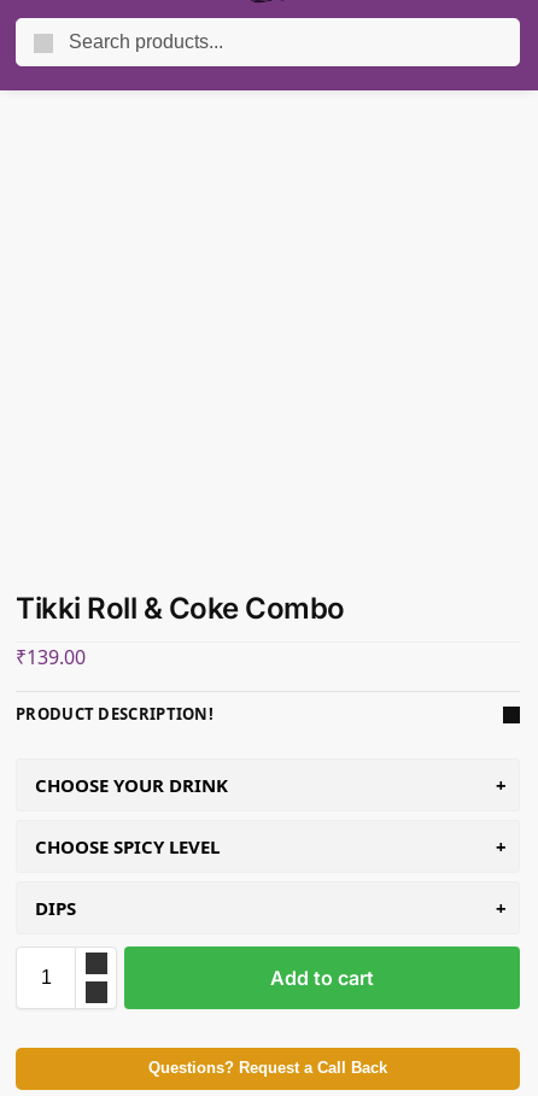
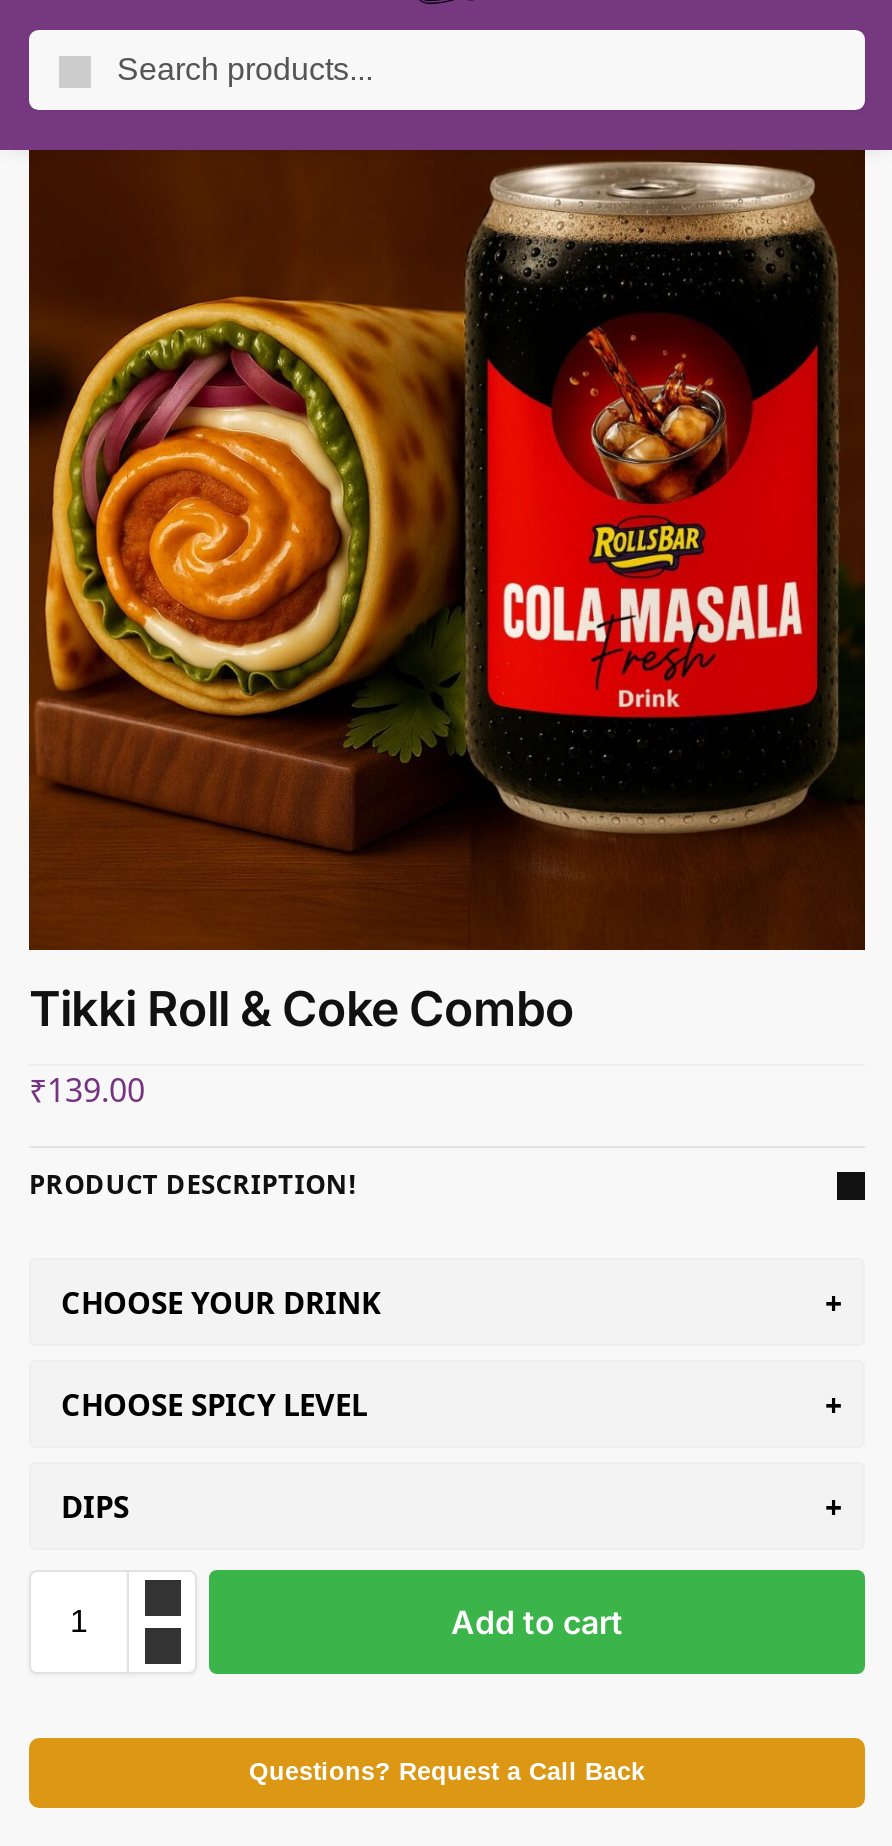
none -> [27,148,867,952] [image]

